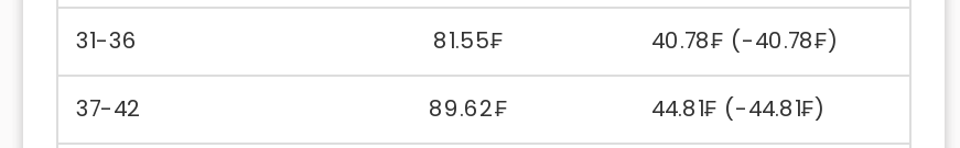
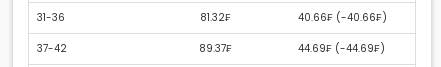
[433,24,504,57] 81.55₣ -> [199,10,230,25] 81.32₣
[651,24,839,57] 40.78₣ (-40.78₣) -> [298,10,387,25] 40.66₣ (-40.66₣)
[429,92,508,125] 89.62₣ -> [198,41,231,56] 89.37₣
[651,92,826,125] 44.81₣ (-44.81₣) -> [298,41,385,56] 44.69₣ (-44.69₣)

